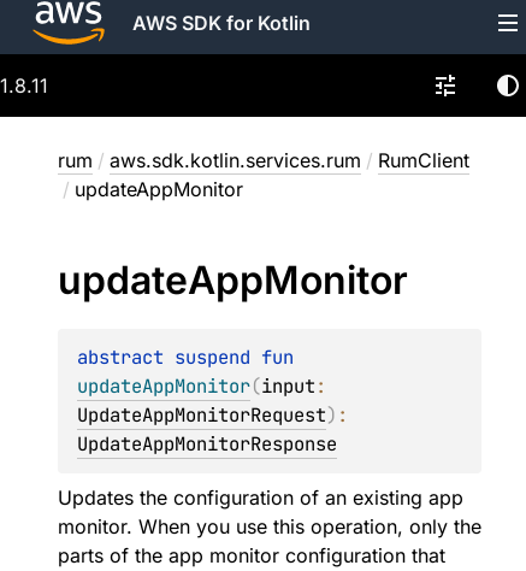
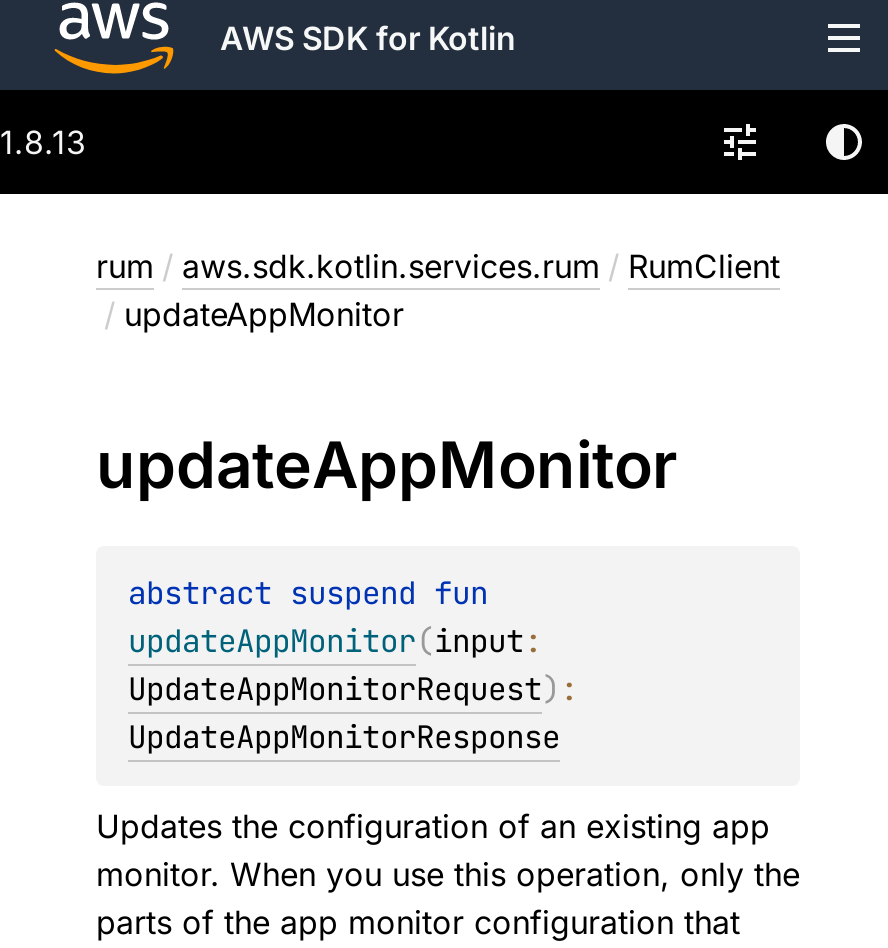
[0,73,48,98] 1.8.11 -> [0,122,86,162] 1.8.13

